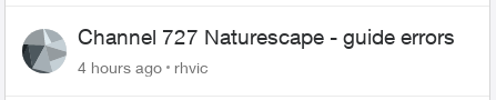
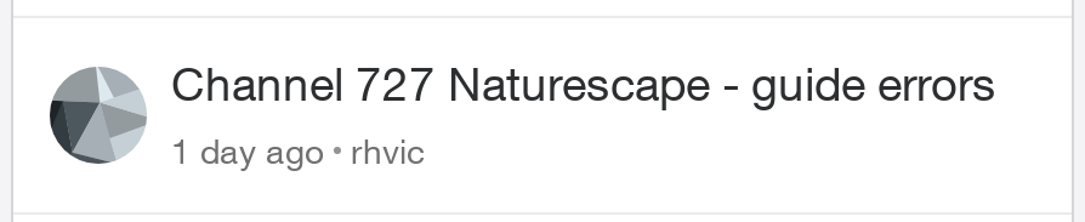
[78,58,209,77] 4 hours ago rhvic -> [171,130,426,171] 1 day ago rhvic

